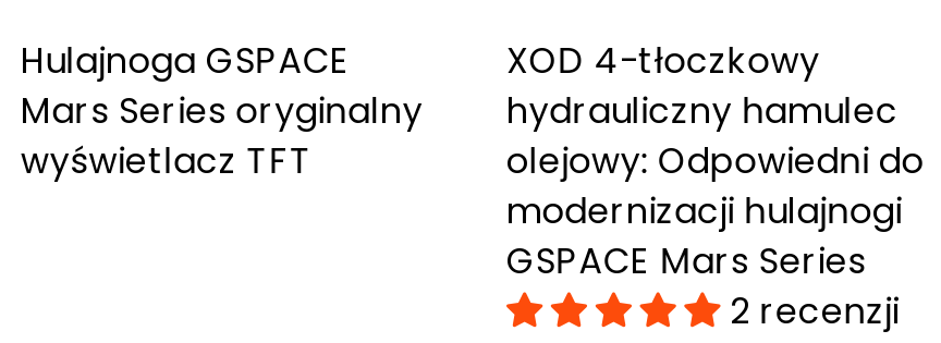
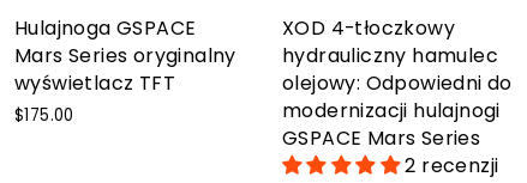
none -> [14,104,74,127] $175.00

